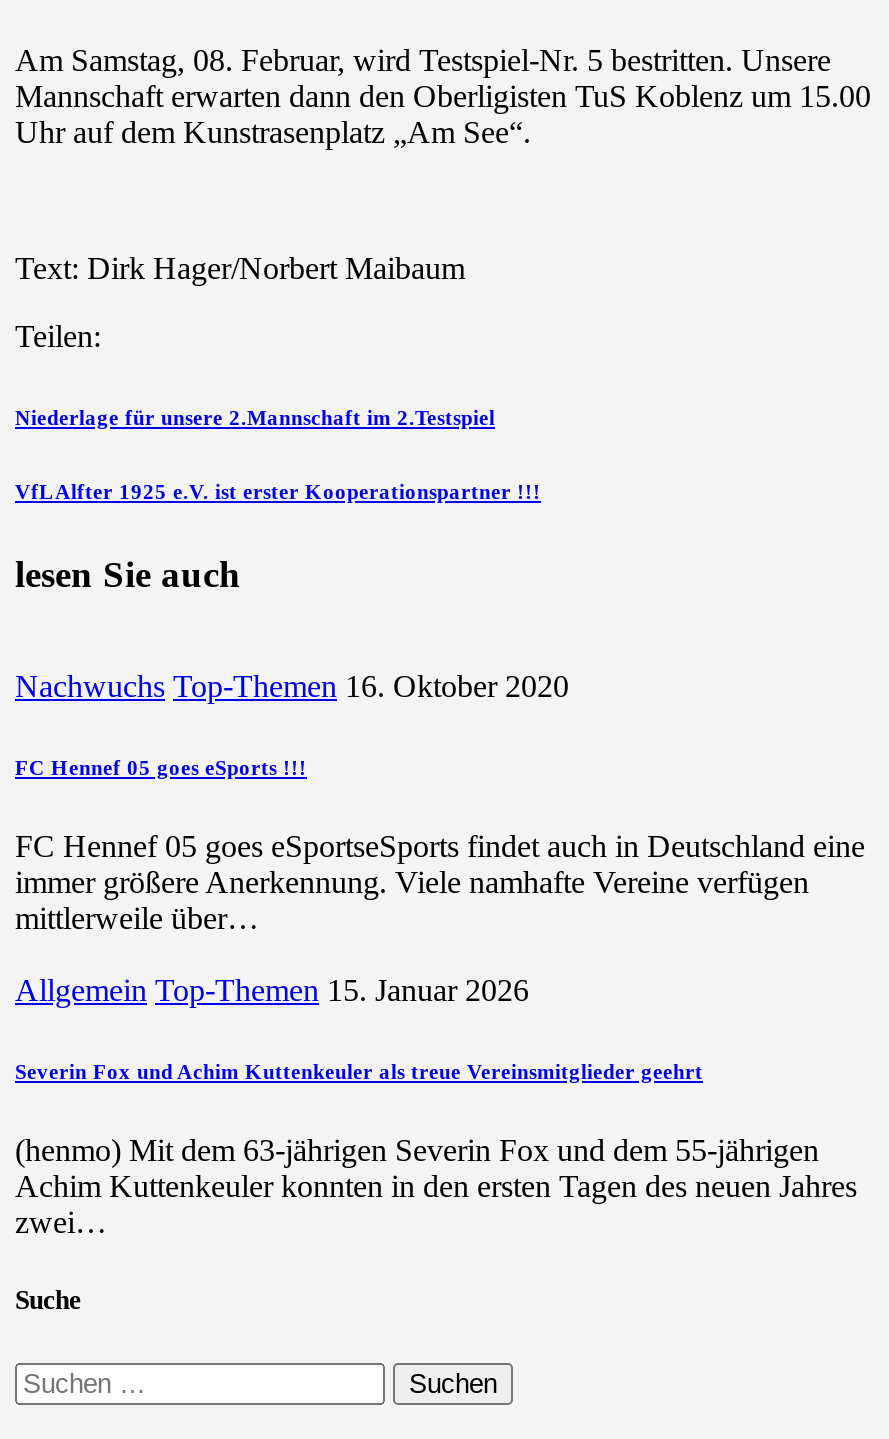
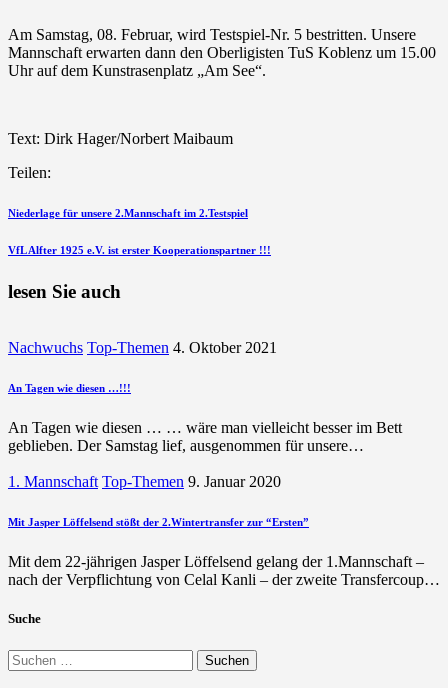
[15,670,569,704] Nachwuchs Top-Themen 16. Oktober 2020 -> [8,339,277,356] Nachwuchs Top-Themen 4. Oktober 2021
[15,756,307,780] FC Hennef 05 goes eSports !!! -> [8,382,131,394] An Tagen wie diesen …!!!
[15,830,865,936] FC Hennef 05 goes eSportseSports findet auch in Deutschland eine | immer größere Anerkennung. Viele namhafte Vereine verfügen | mittlerweile über… -> [8,419,402,454] An Tagen wie diesen … … wäre man vielleicht besser im Bett | geblieben. Der Samstag lief, ausgenommen für unsere…
[15,974,529,1008] Allgemein Top-Themen 15. Januar 2026 -> [8,473,281,490] 1. Mannschaft Top-Themen 9. Januar 2020
[15,1060,703,1084] Severin Fox und Achim Kuttenkeuler als treue Vereinsmitglieder geehrt -> [8,516,309,528] Mit Jasper Löffelsend stößt der 2.Wintertransfer zur “Ersten”
[15,1134,857,1240] (henmo) Mit dem 63-jährigen Severin Fox und dem 55-jährigen | Achim Kuttenkeuler konnten in den ersten Tagen des neuen Jahres | zwei… -> [8,553,440,588] Mit dem 22-jährigen Jasper Löffelsend gelang der 1.Mannschaft – | nach der Verpflichtung von Celal Kanli – der zweite Transfercoup…

